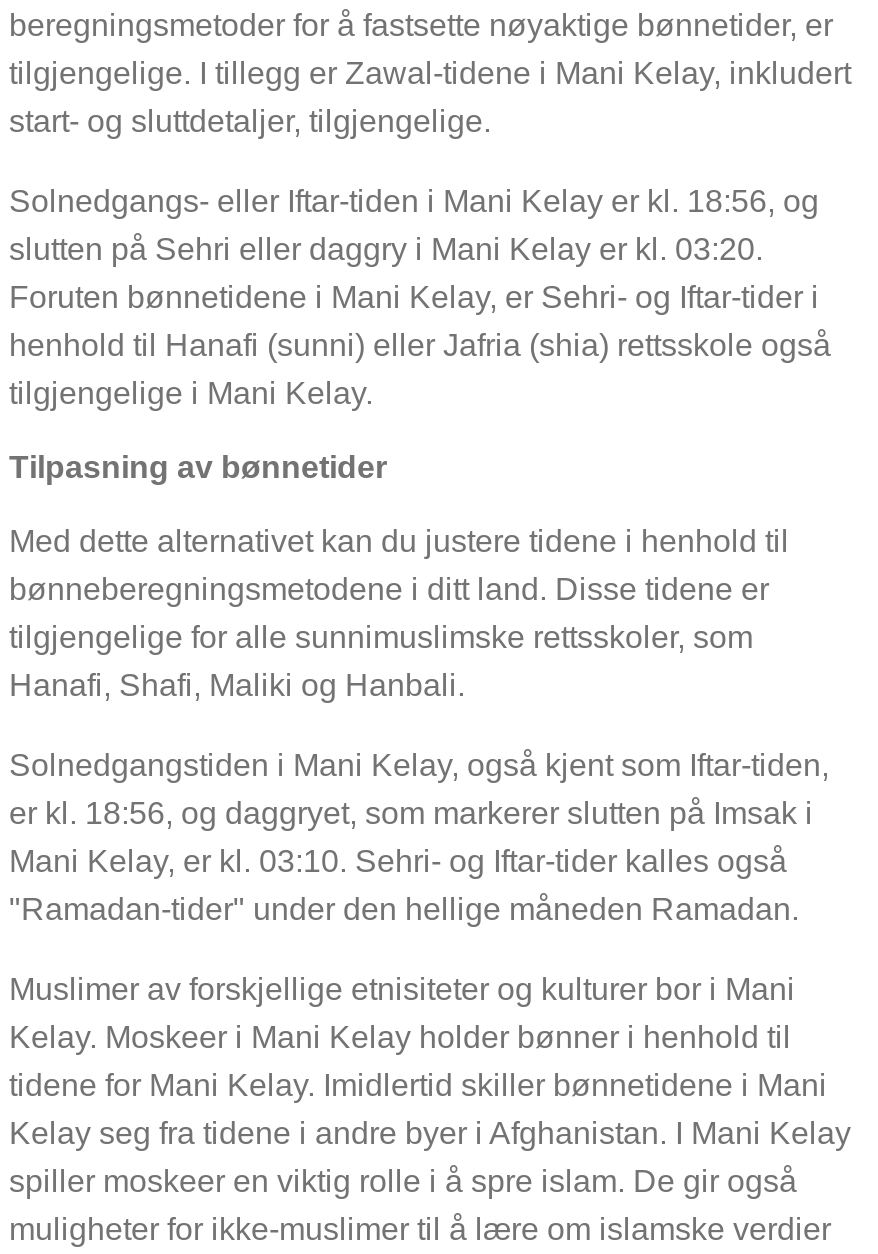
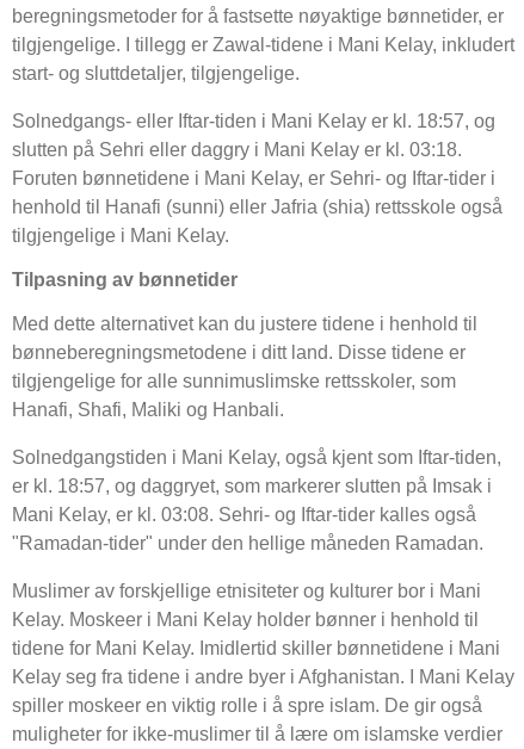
[9,184,819,218] Solnedgangs- eller Iftar-tiden i Mani Kelay er kl. 18:56, og -> [12,111,495,131] Solnedgangs- eller Iftar-tiden i Mani Kelay er kl. 18:57, og
[9,232,763,266] slutten på Sehri eller daggry i Mani Kelay er kl. 03:20. -> [12,140,462,160] slutten på Sehri eller daggry i Mani Kelay er kl. 03:18.
[9,796,813,830] er kl. 18:56, og daggryet, som markerer slutten på Imsak i -> [12,476,492,496] er kl. 18:57, og daggryet, som markerer slutten på Imsak i
[9,844,787,878] Mani Kelay, er kl. 03:10. Sehri- og Iftar-tider kalles også -> [12,505,476,525] Mani Kelay, er kl. 03:08. Sehri- og Iftar-tider kalles også

